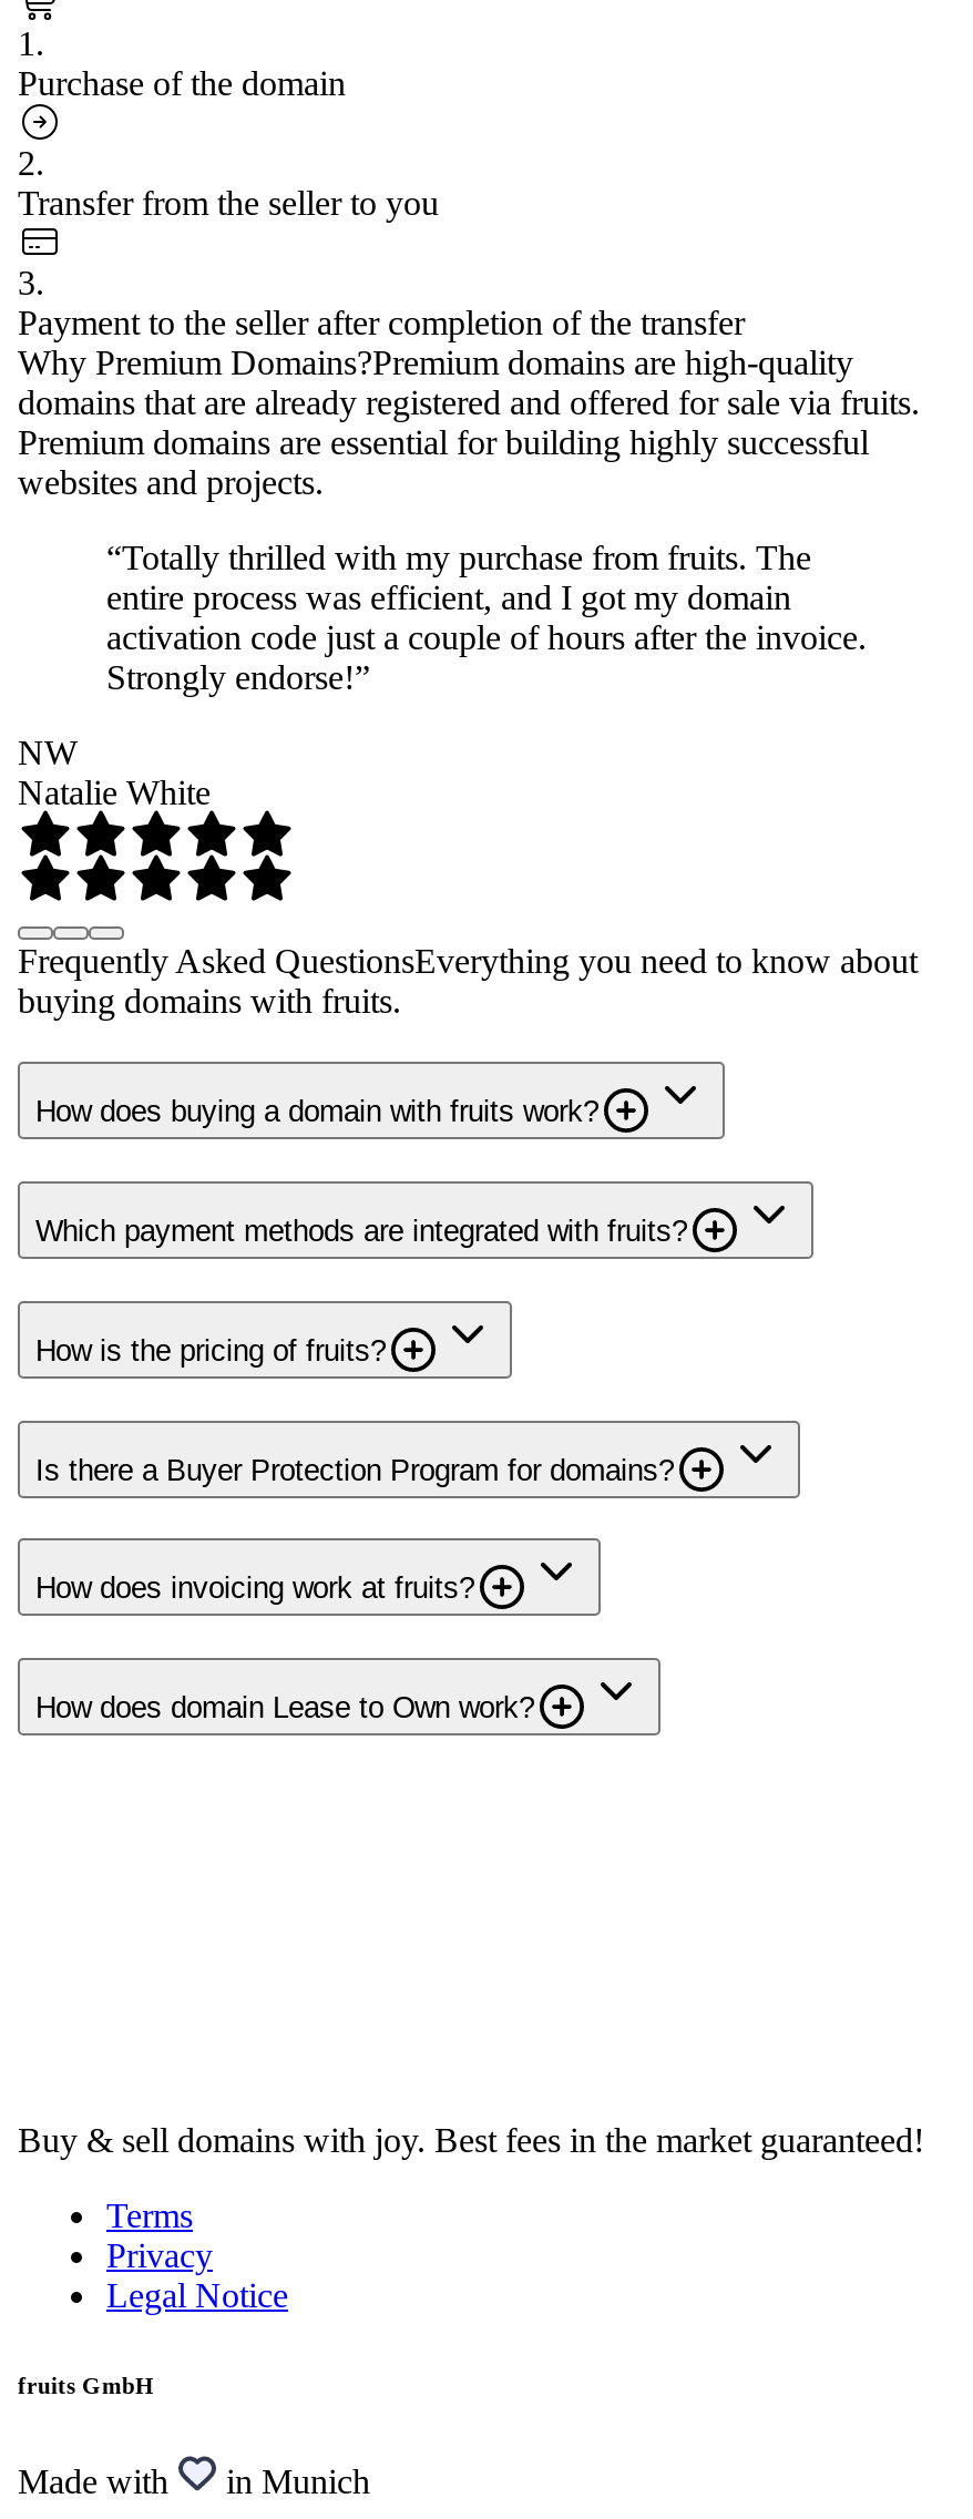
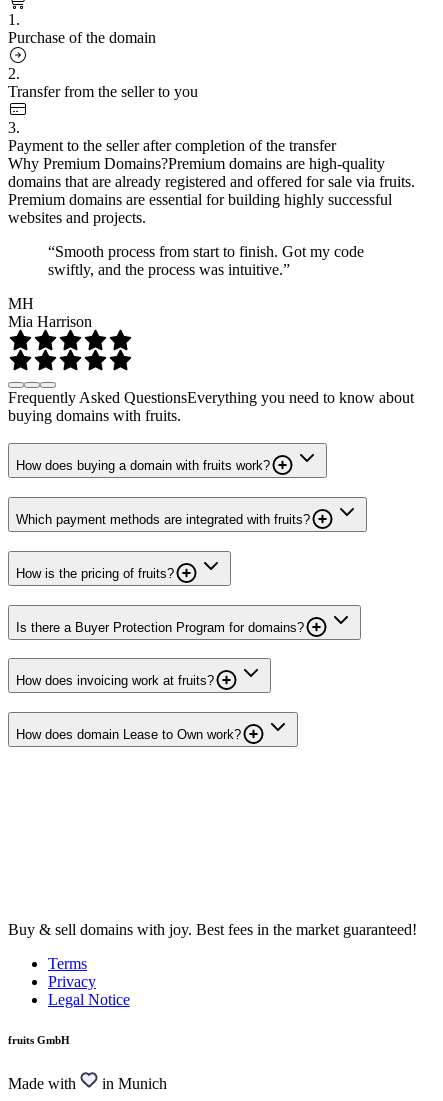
[106,538,867,695] “Totally thrilled with my purchase from fruits. The | entire process was efficient, and I got my domain | activation code just a couple of hours after the invoice. | Strongly endorse!” -> [48,243,364,278] “Smooth process from start to finish. Got my code | swiftly, and the process was intuitive.”
[18,733,211,810] NW | Natalie White -> [8,295,92,330] MH | Mia Harrison

